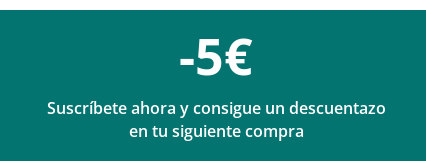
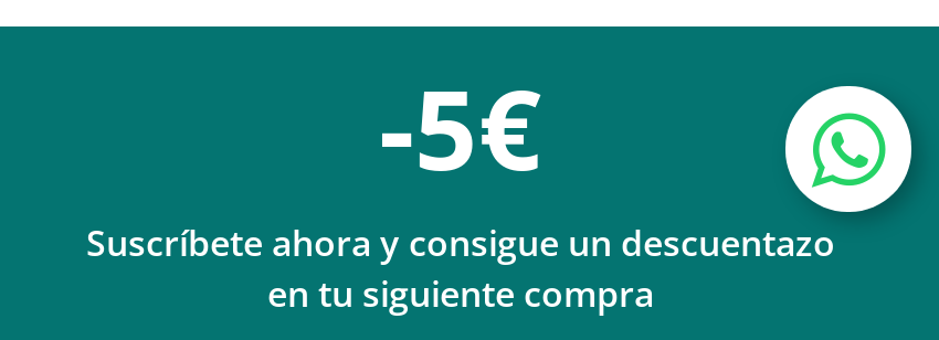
none -> [783,84,914,214] [image]

